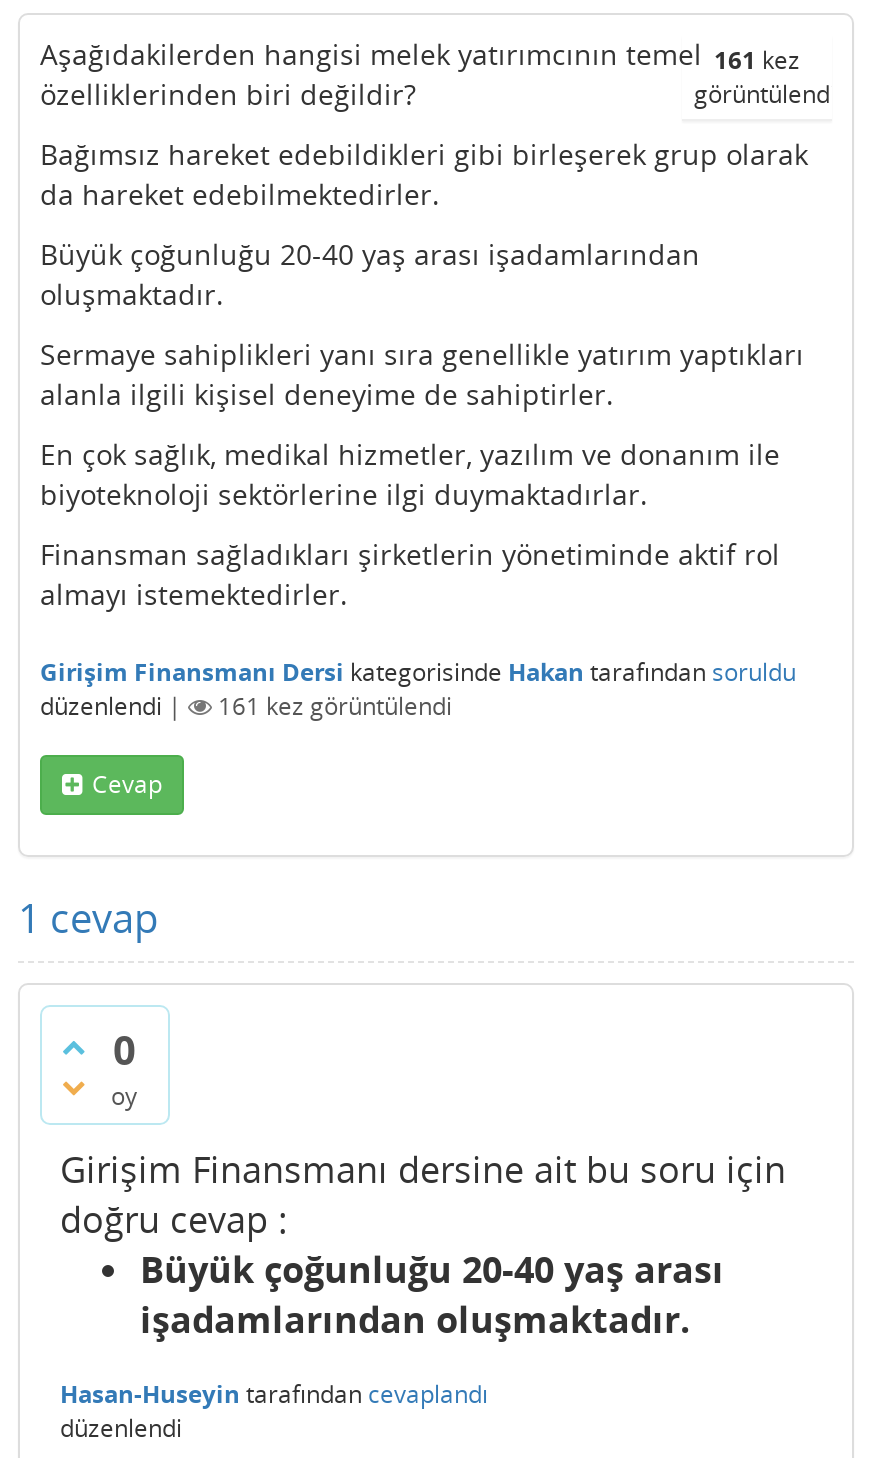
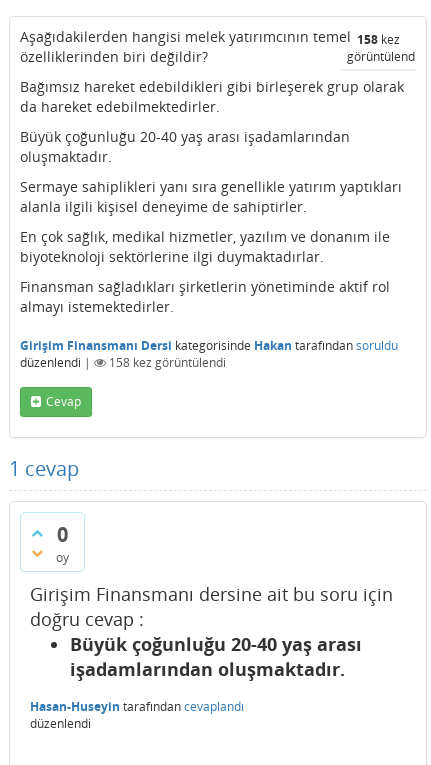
[40,35,800,77] Aşağıdakilerden hangisi melek yatırımcının temel 161 kez -> [20,27,400,48] Aşağıdakilerden hangisi melek yatırımcının temel 158 kez
[218,689,452,723] 161 kez görüntülendi -> [109,354,226,371] 158 kez görüntülendi

